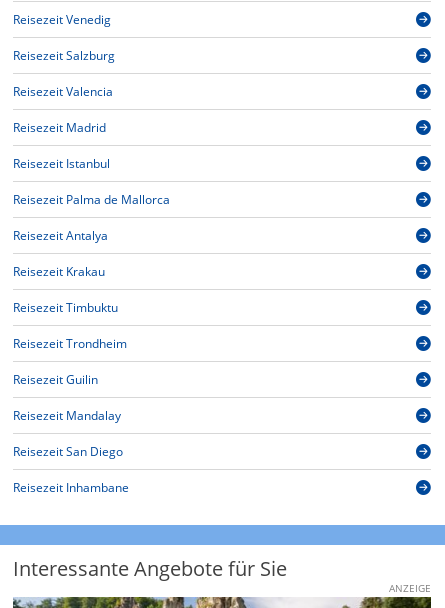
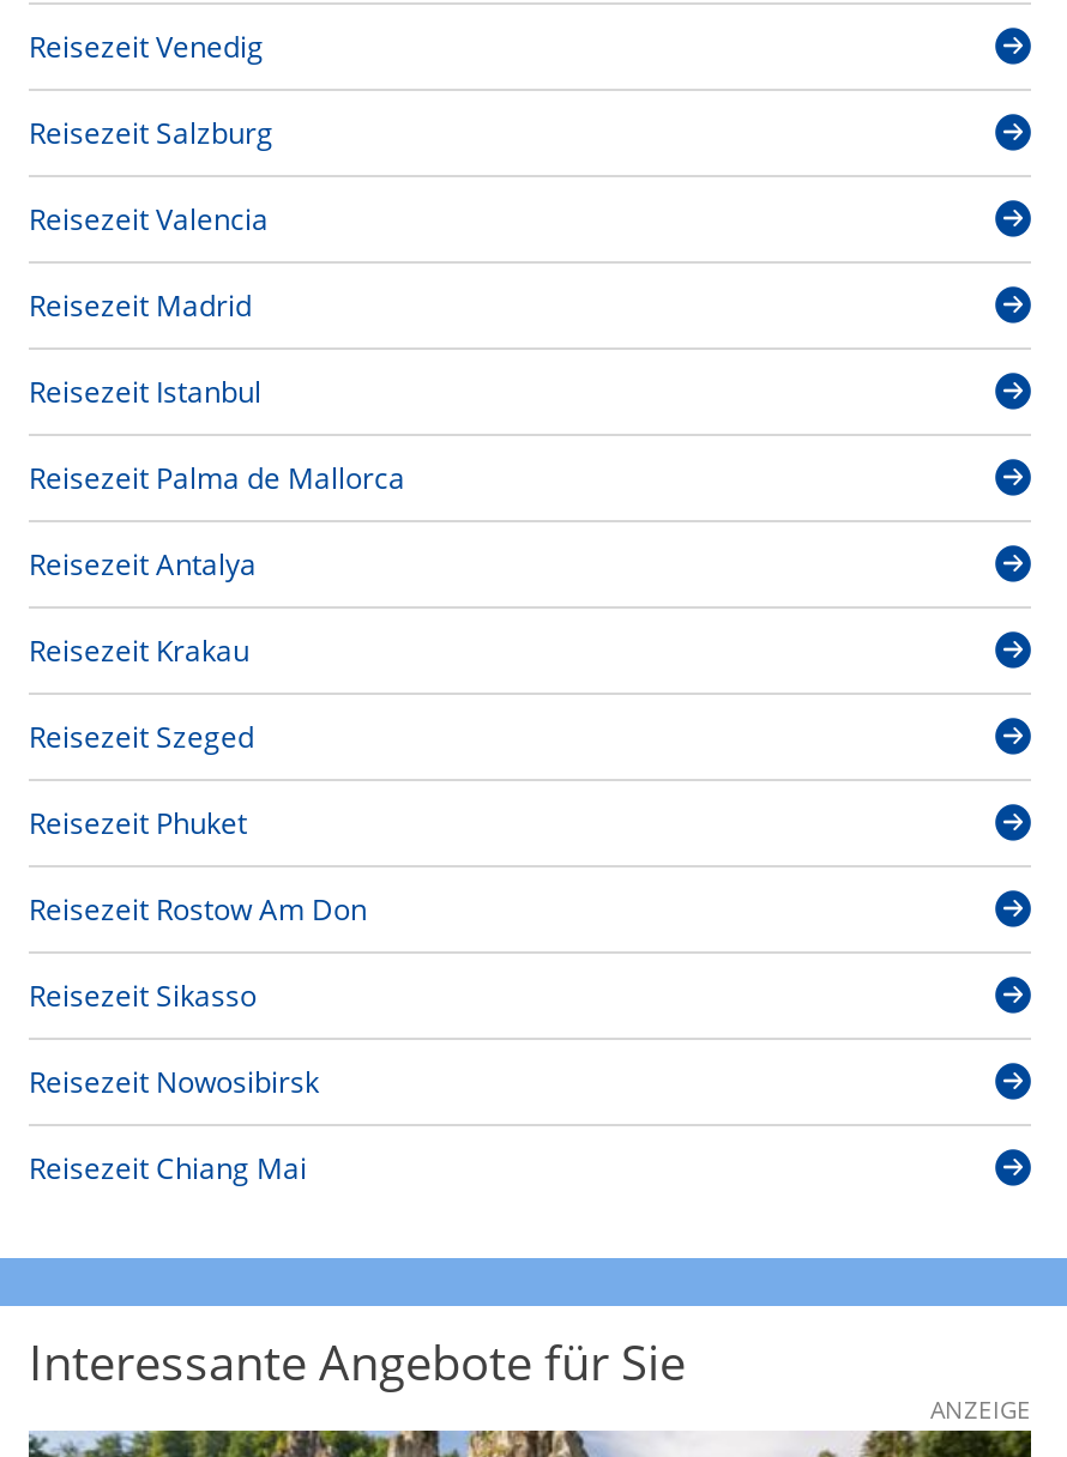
[13,299,118,316] Reisezeit Timbuktu -> [29,717,254,758] Reisezeit Szeged
[13,335,127,352] Reisezeit Trondheim -> [29,803,247,844] Reisezeit Phuket
[13,371,98,388] Reisezeit Guilin -> [29,890,367,930] Reisezeit Rostow Am Don
[13,407,121,424] Reisezeit Mandalay -> [29,976,257,1017] Reisezeit Sikasso
[13,443,123,460] Reisezeit San Diego -> [29,1062,319,1103] Reisezeit Nowosibirsk
[13,479,129,496] Reisezeit Inhambane -> [29,1148,307,1189] Reisezeit Chiang Mai

